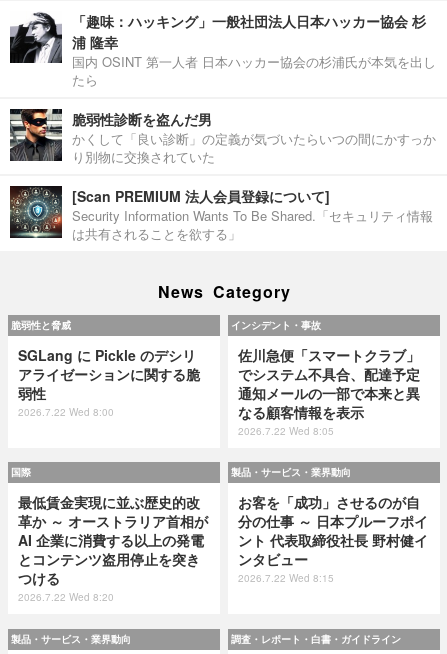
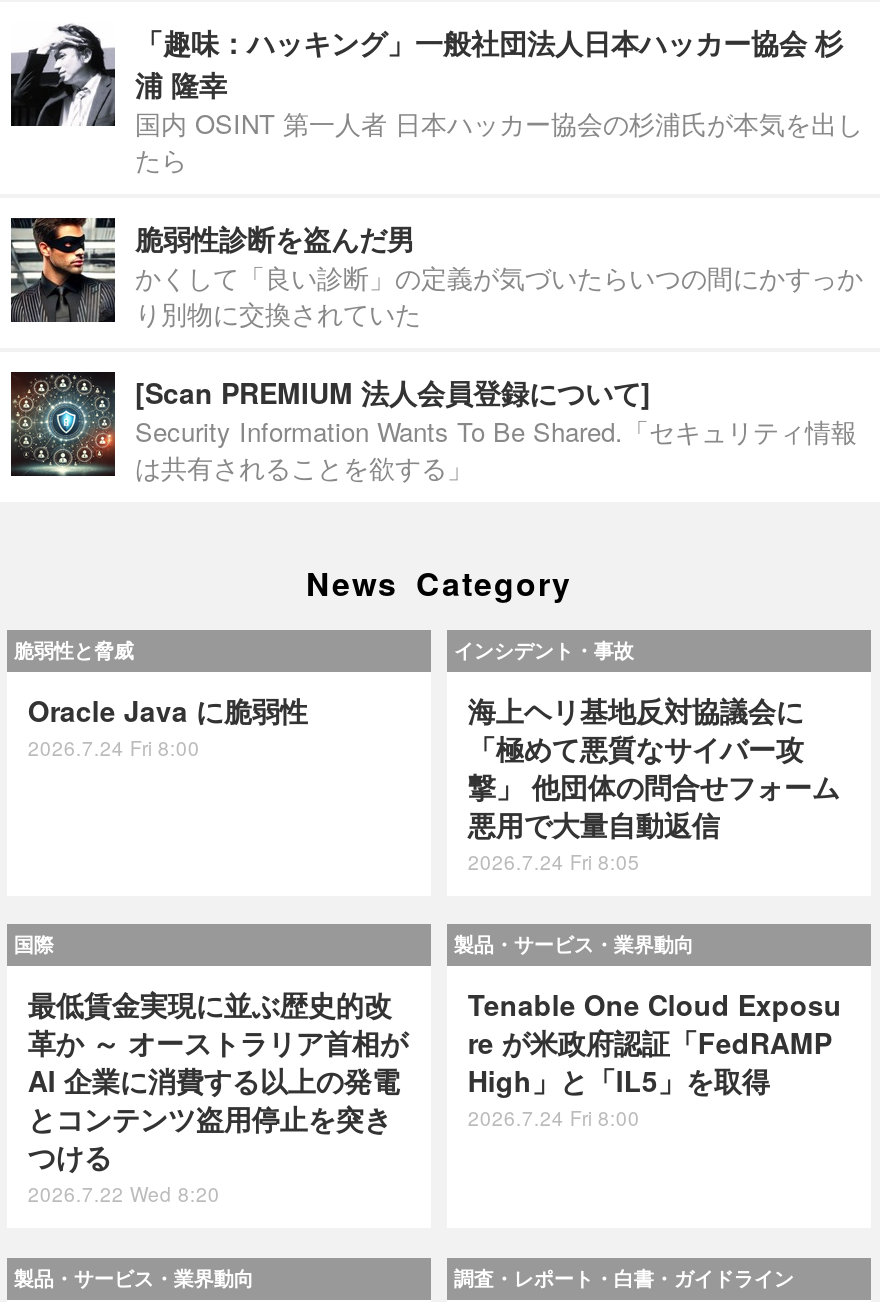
[18,345,200,419] SGLang に Pickle のデシリ | アライゼーションに関する脆 | 弱性 | 2026.7.22 Wed 8:00 -> [28,690,308,762] Oracle Java に脆弱性 | 2026.7.24 Fri 8:00
[238,345,420,438] 佐川急便「スマートクラブ」 | でシステム不具合、配達予定 | 通知メールの一部で本来と異 | なる顧客情報を表示 | 2026.7.22 Wed 8:05 -> [468,690,840,876] 海上ヘリ基地反対協議会に | 「極めて悪質なサイバー攻 | 撃」 他団体の問合せフォーム | 悪用で大量自動返信 | 2026.7.24 Fri 8:05
[238,492,428,585] お客を「成功」させるのが自 | 分の仕事 ～ 日本プルーフポイ | ント 代表取締役社長 野村健イ | ンタビュー | 2026.7.22 Wed 8:15 -> [468,985,842,1133] Tenable One Cloud Exposu | re が米政府認証「FedRAMP | High」と「IL5」を取得 | 2026.7.24 Fri 8:00

